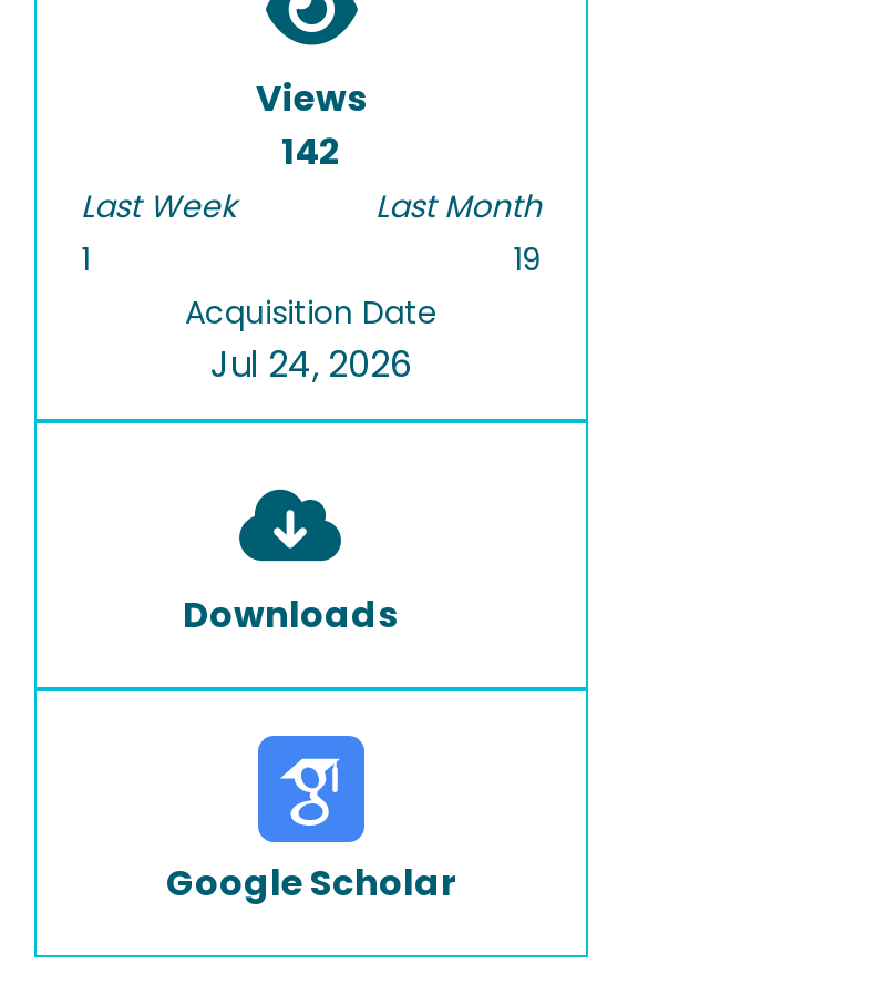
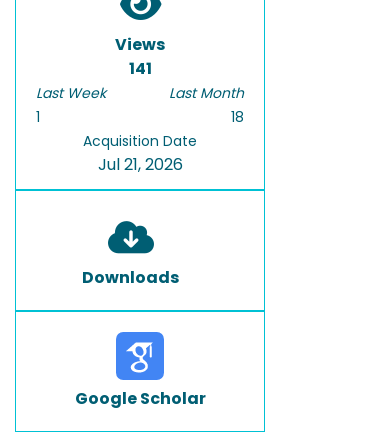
[281,126,341,177] 142 -> [128,57,151,80] 141
[513,237,542,281] 19 -> [231,107,244,127] 18
[210,339,412,390] Jul 24, 2026 -> [97,153,182,176] Jul 21, 2026

